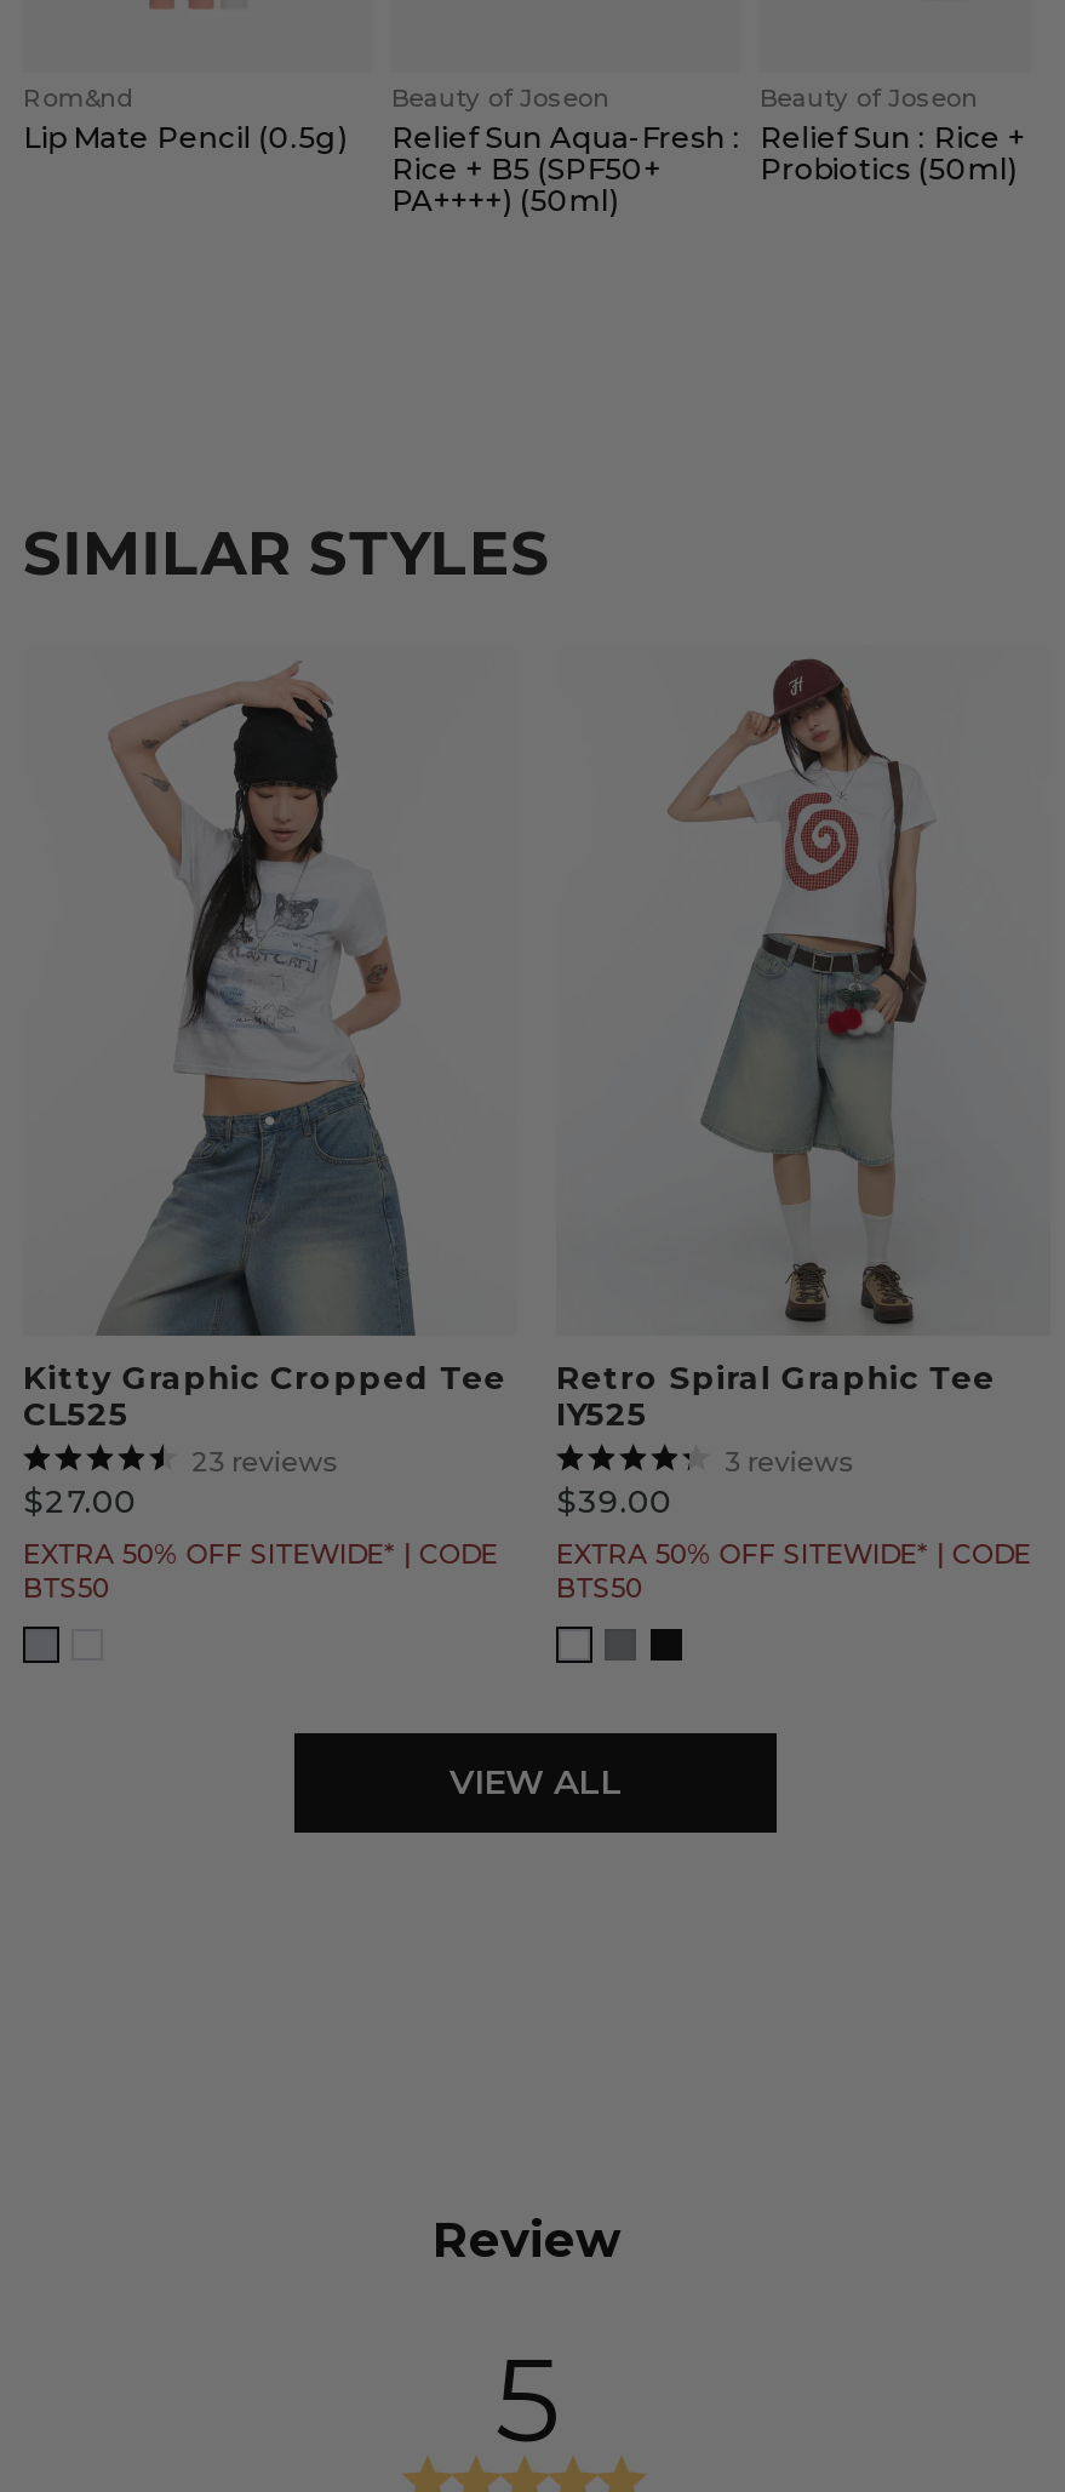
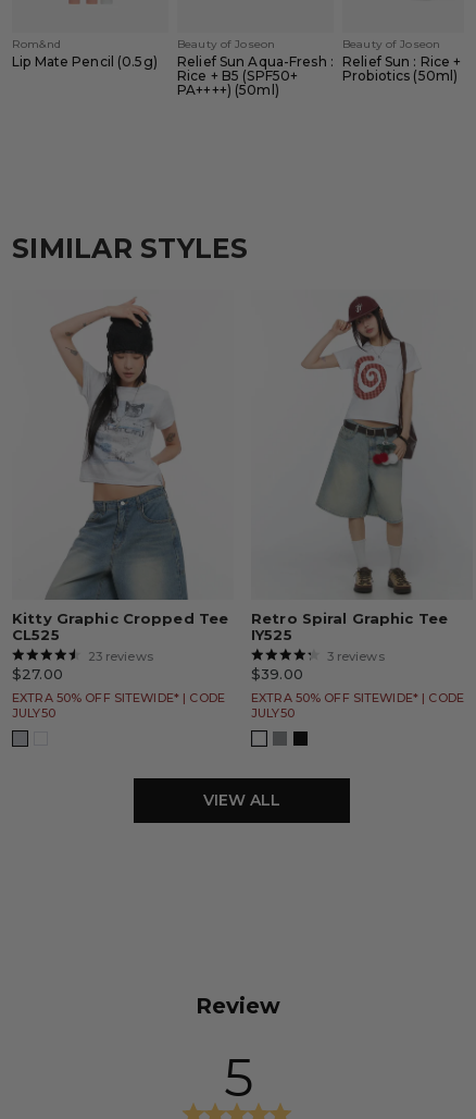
[23,1572,110,1605] BTS50 -> [12,706,55,721] JULY50
[556,1572,643,1605] BTS50 -> [251,706,294,721] JULY50

